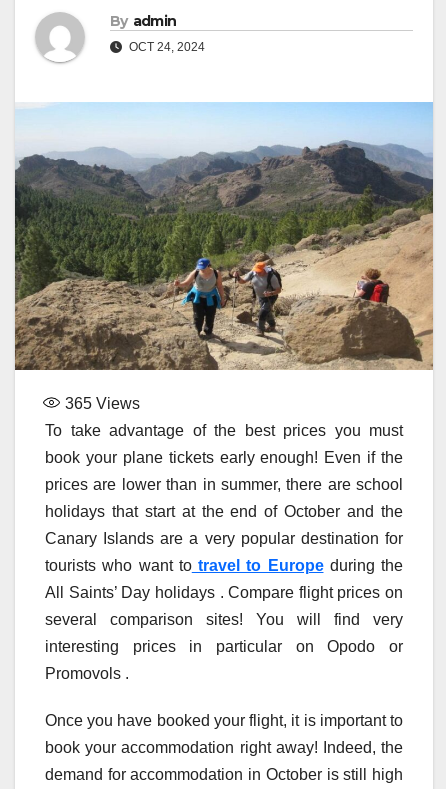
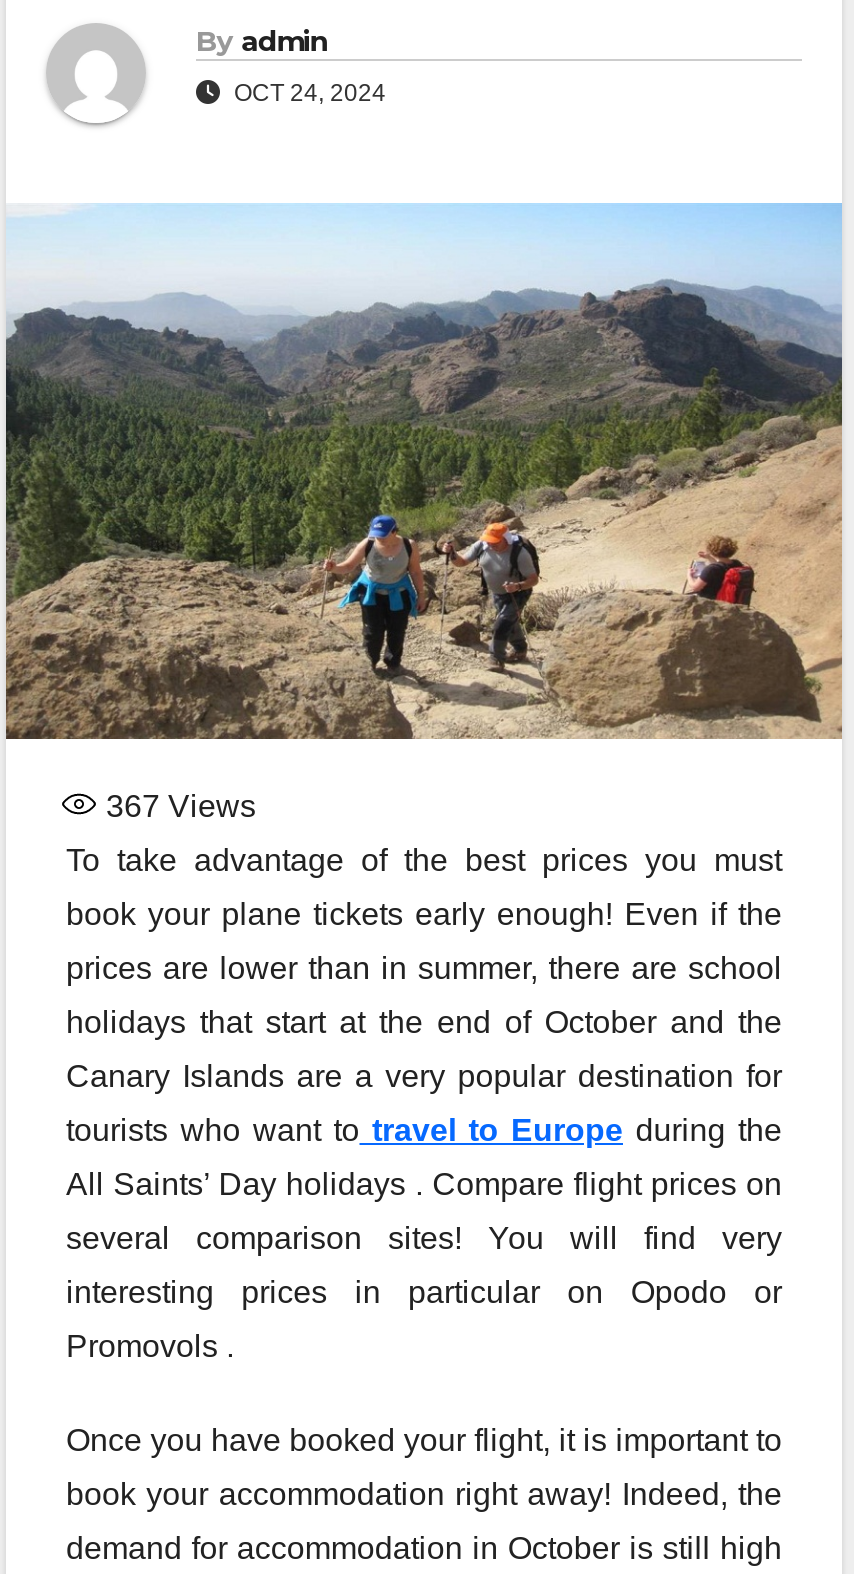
[65,395,140,412] 365 Views -> [106,789,256,823] 367 Views

